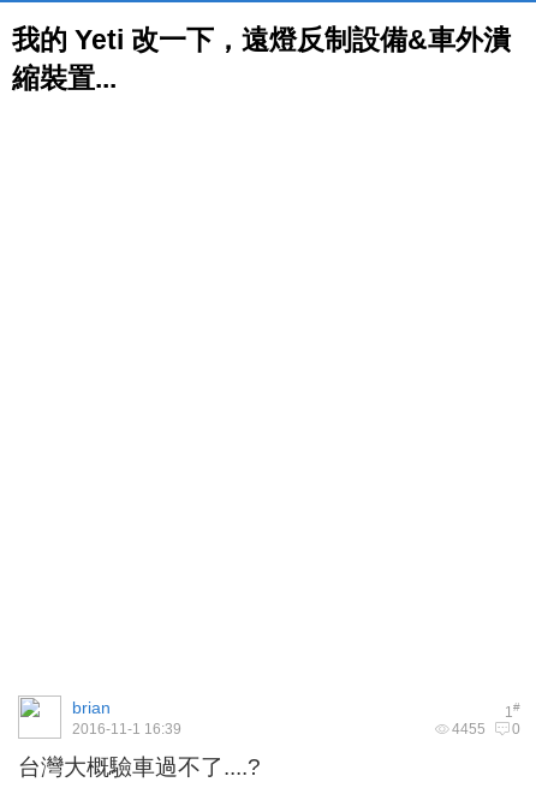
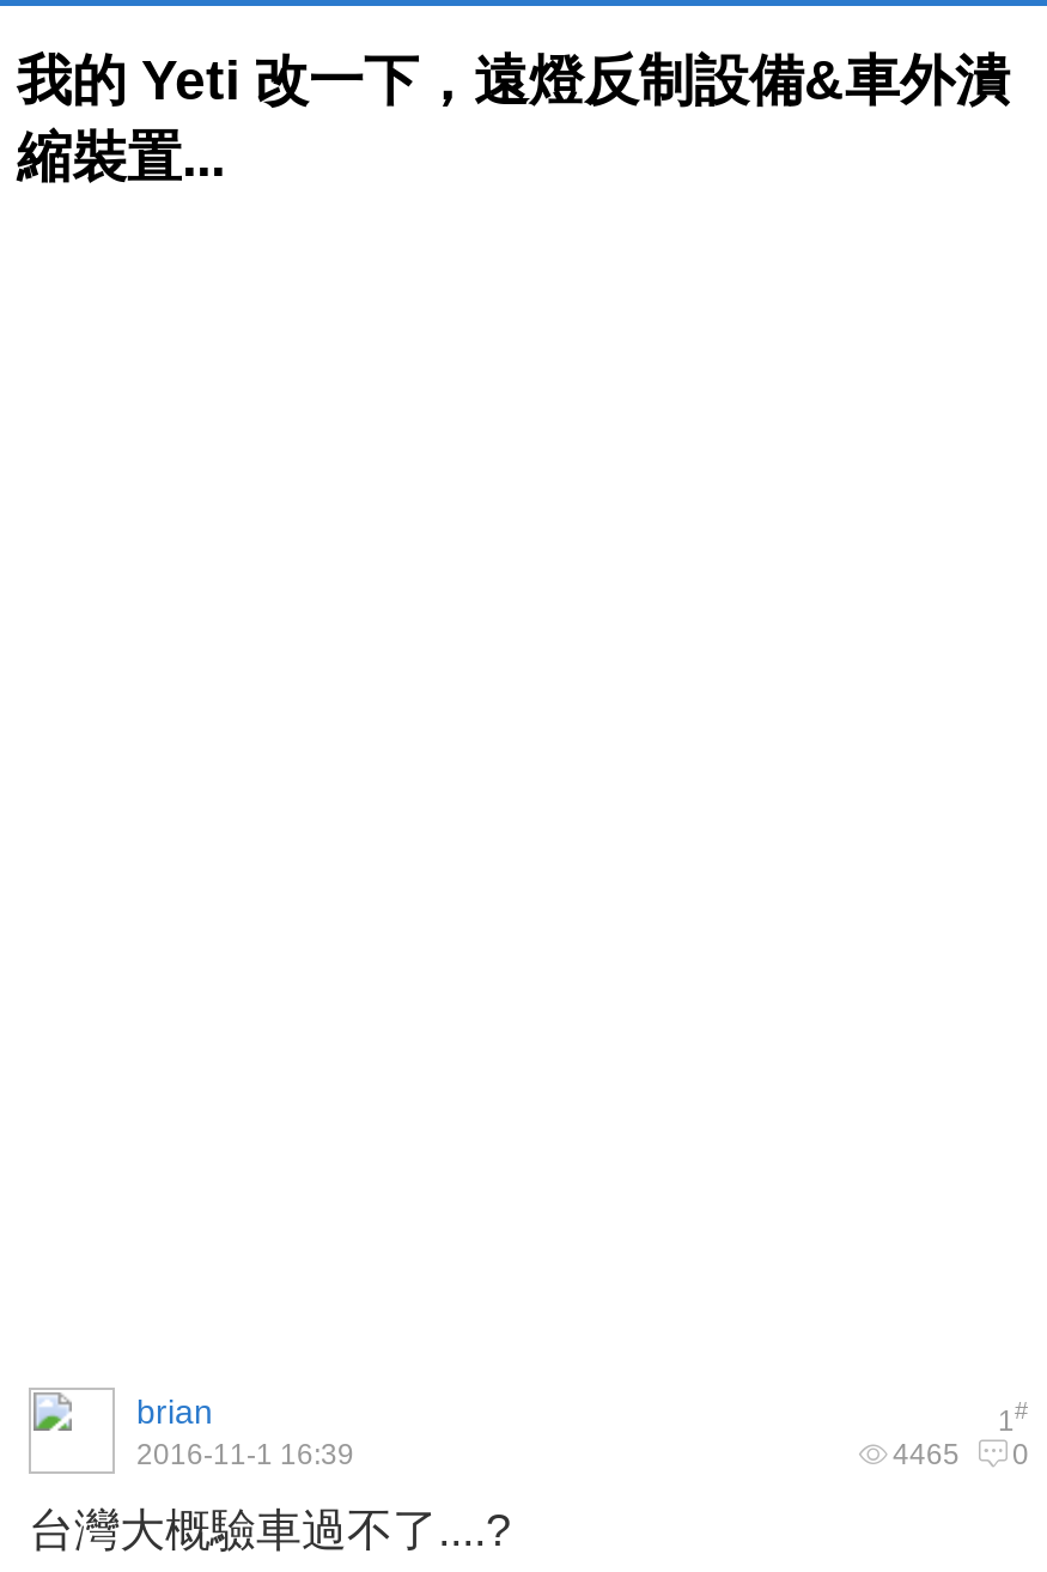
[452,721,520,738] 4455 0 -> [893,1438,1029,1471] 4465 0

